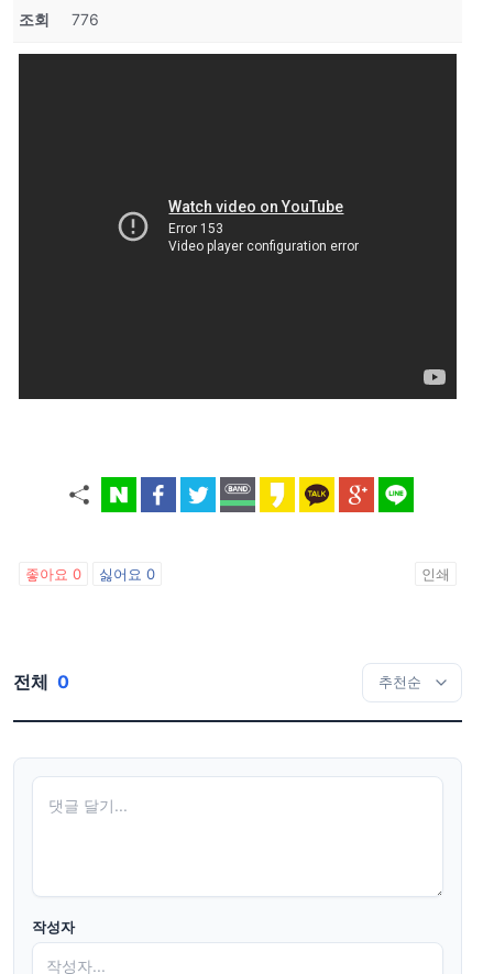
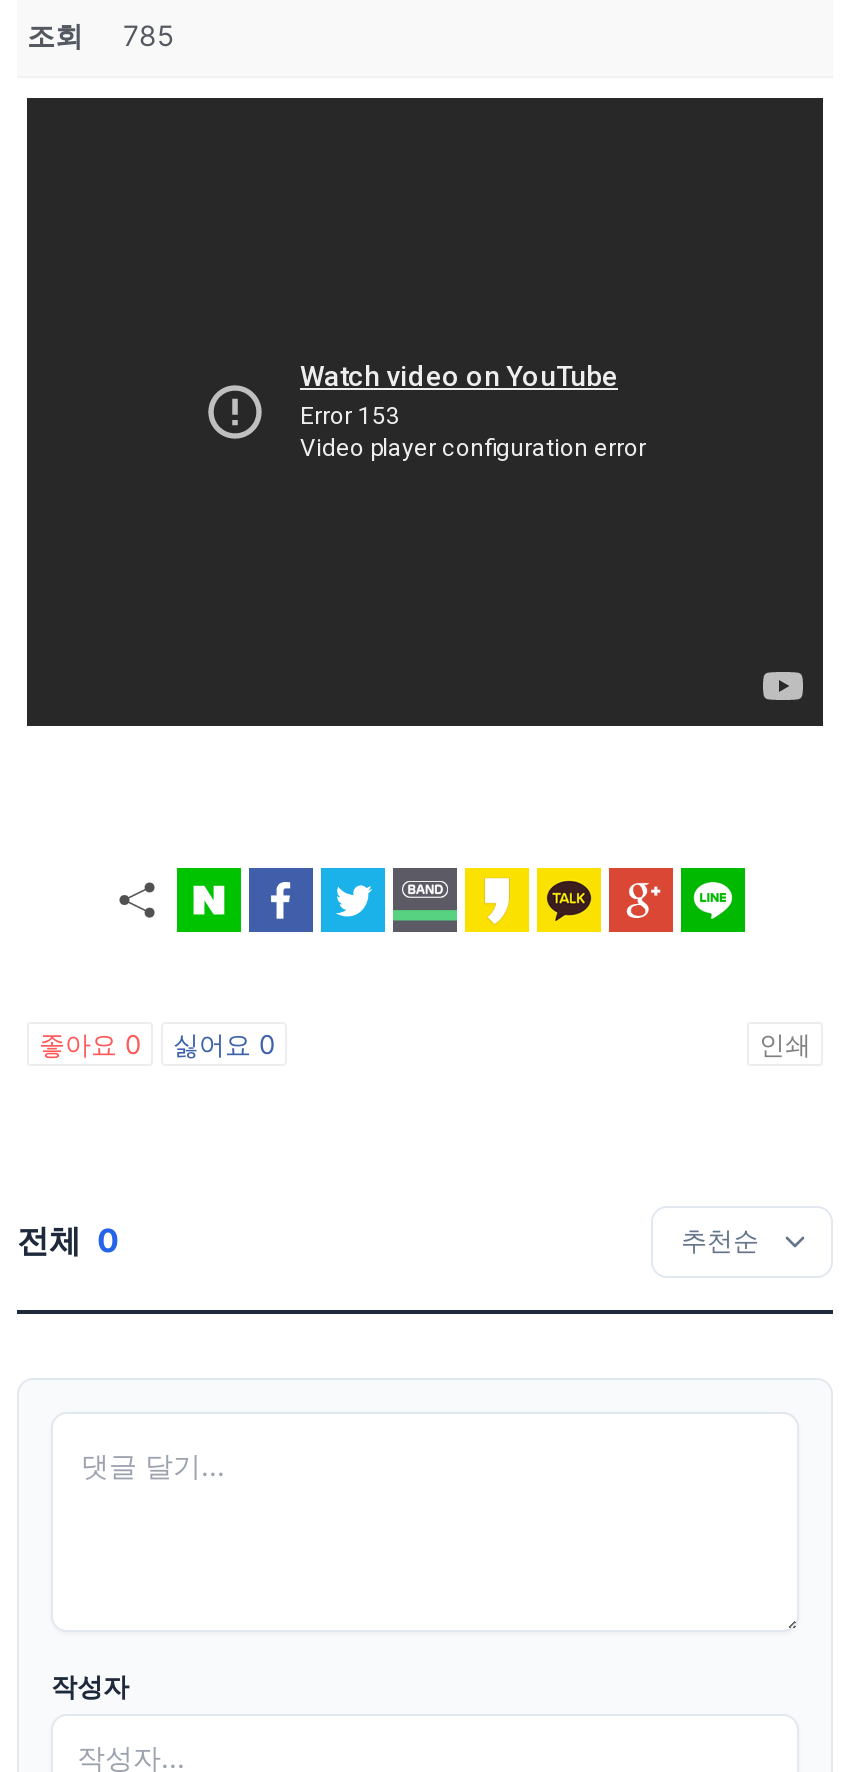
[19,10,99,28] 조회 776 -> [27,18,175,52] 조회 785

